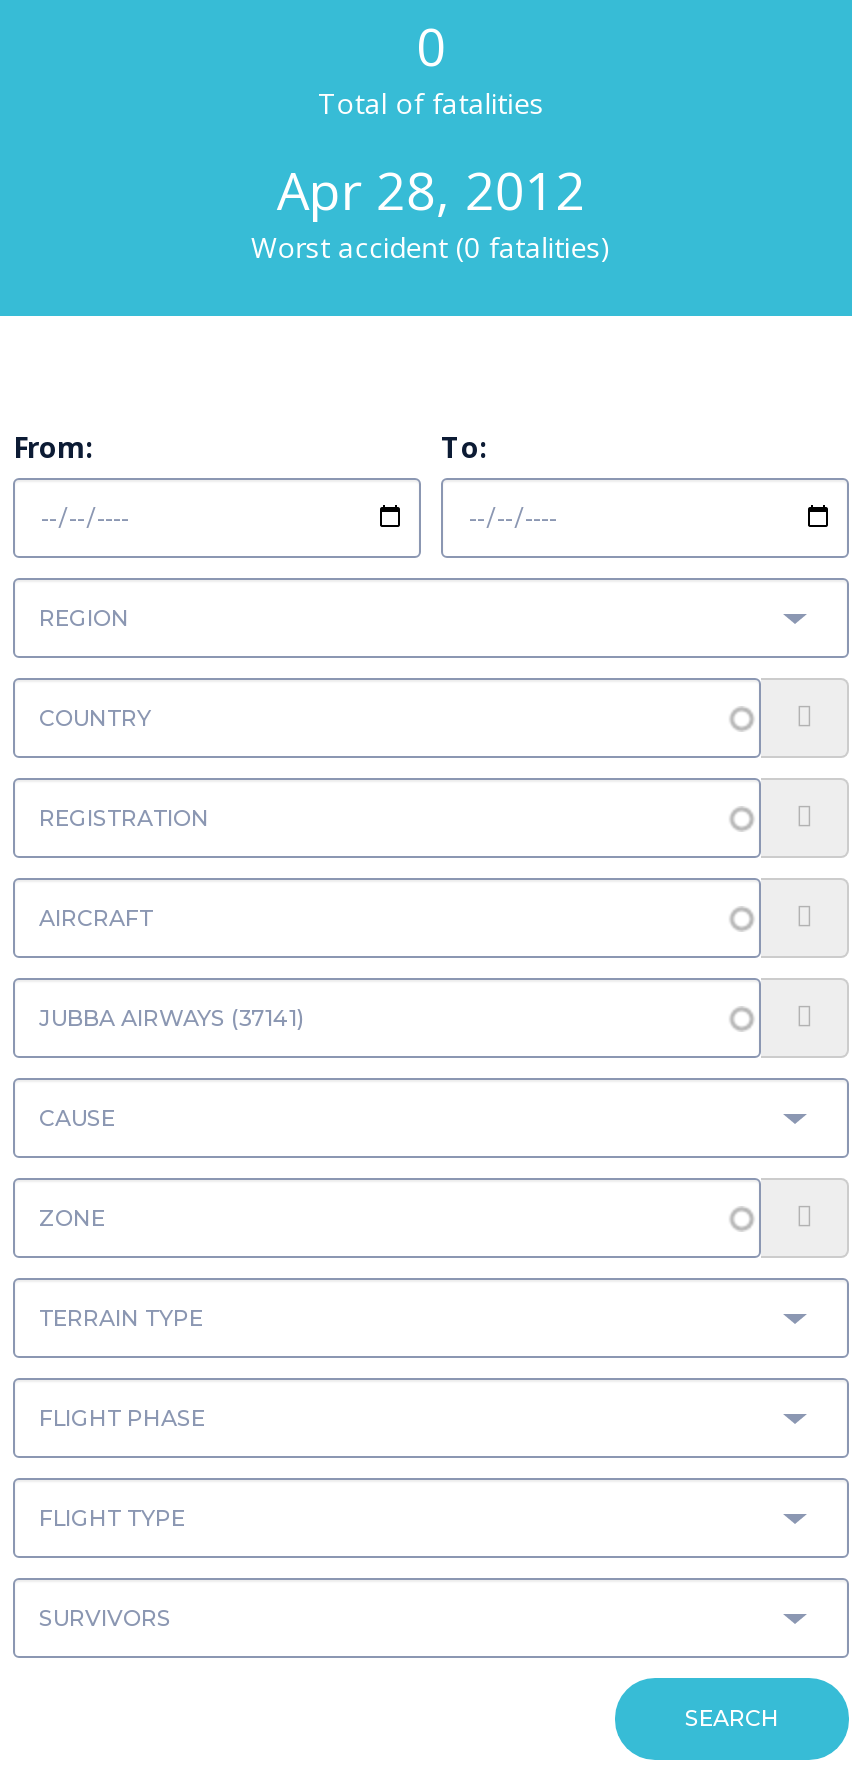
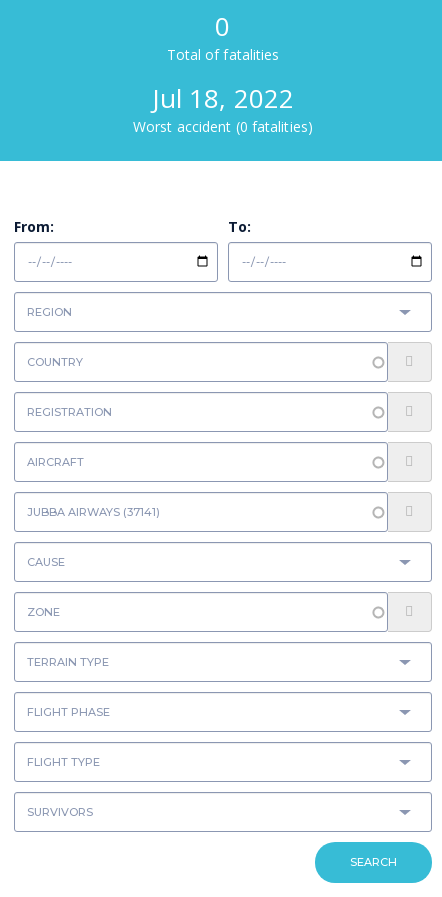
[277,154,585,226] Apr 28, 2012 -> [152,80,294,116] Jul 18, 2022

